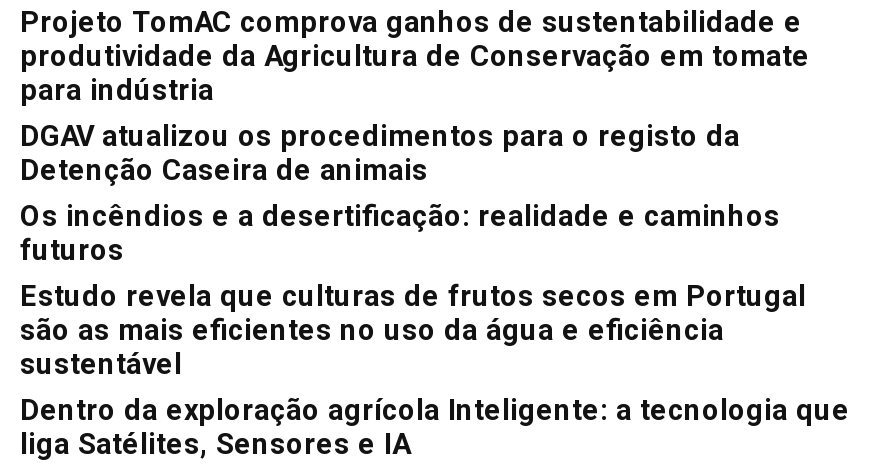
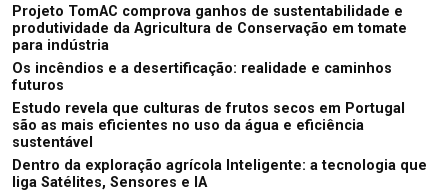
[20,119,740,187] DGAV atualizou os procedimentos para o registo da | Detenção Caseira de animais -> none

